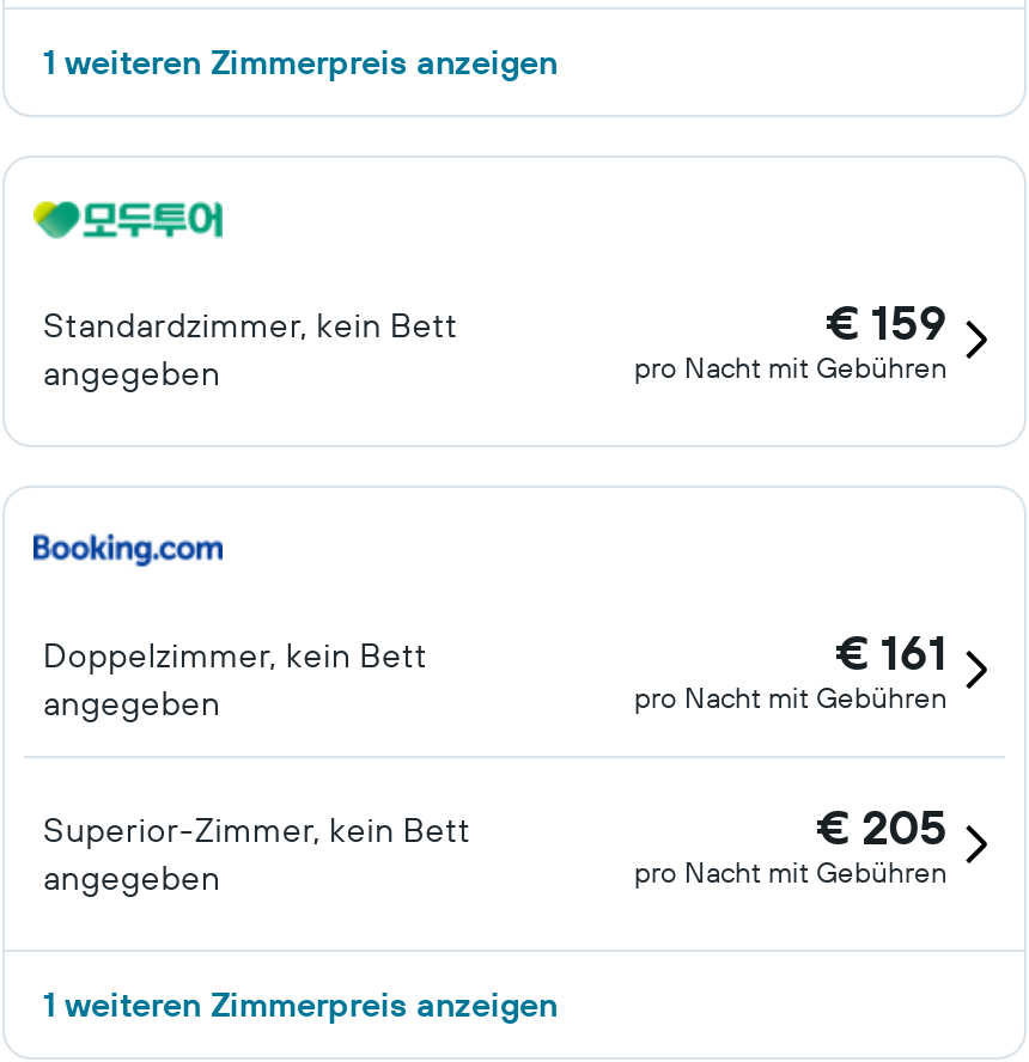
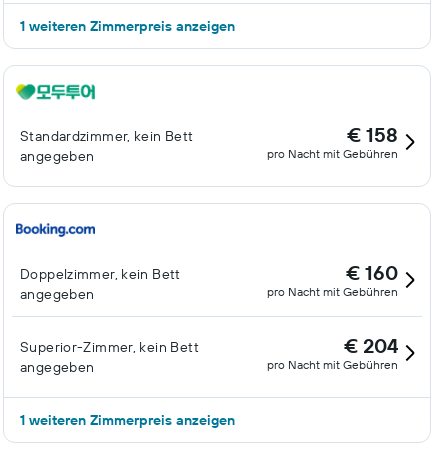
[826,292,948,352] € 159 -> [347,122,398,147] € 158
[835,622,948,682] € 161 -> [346,260,398,285] € 160
[816,797,948,856] € 205 -> [344,333,398,358] € 204

